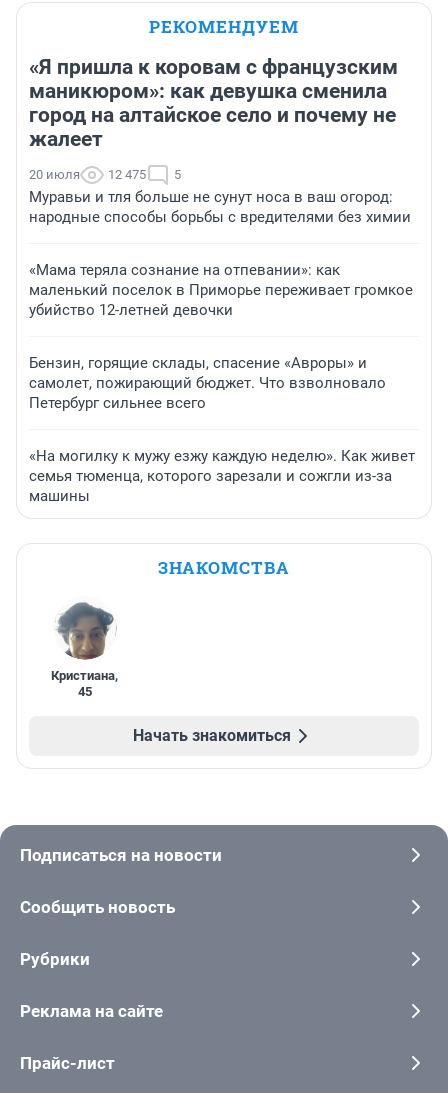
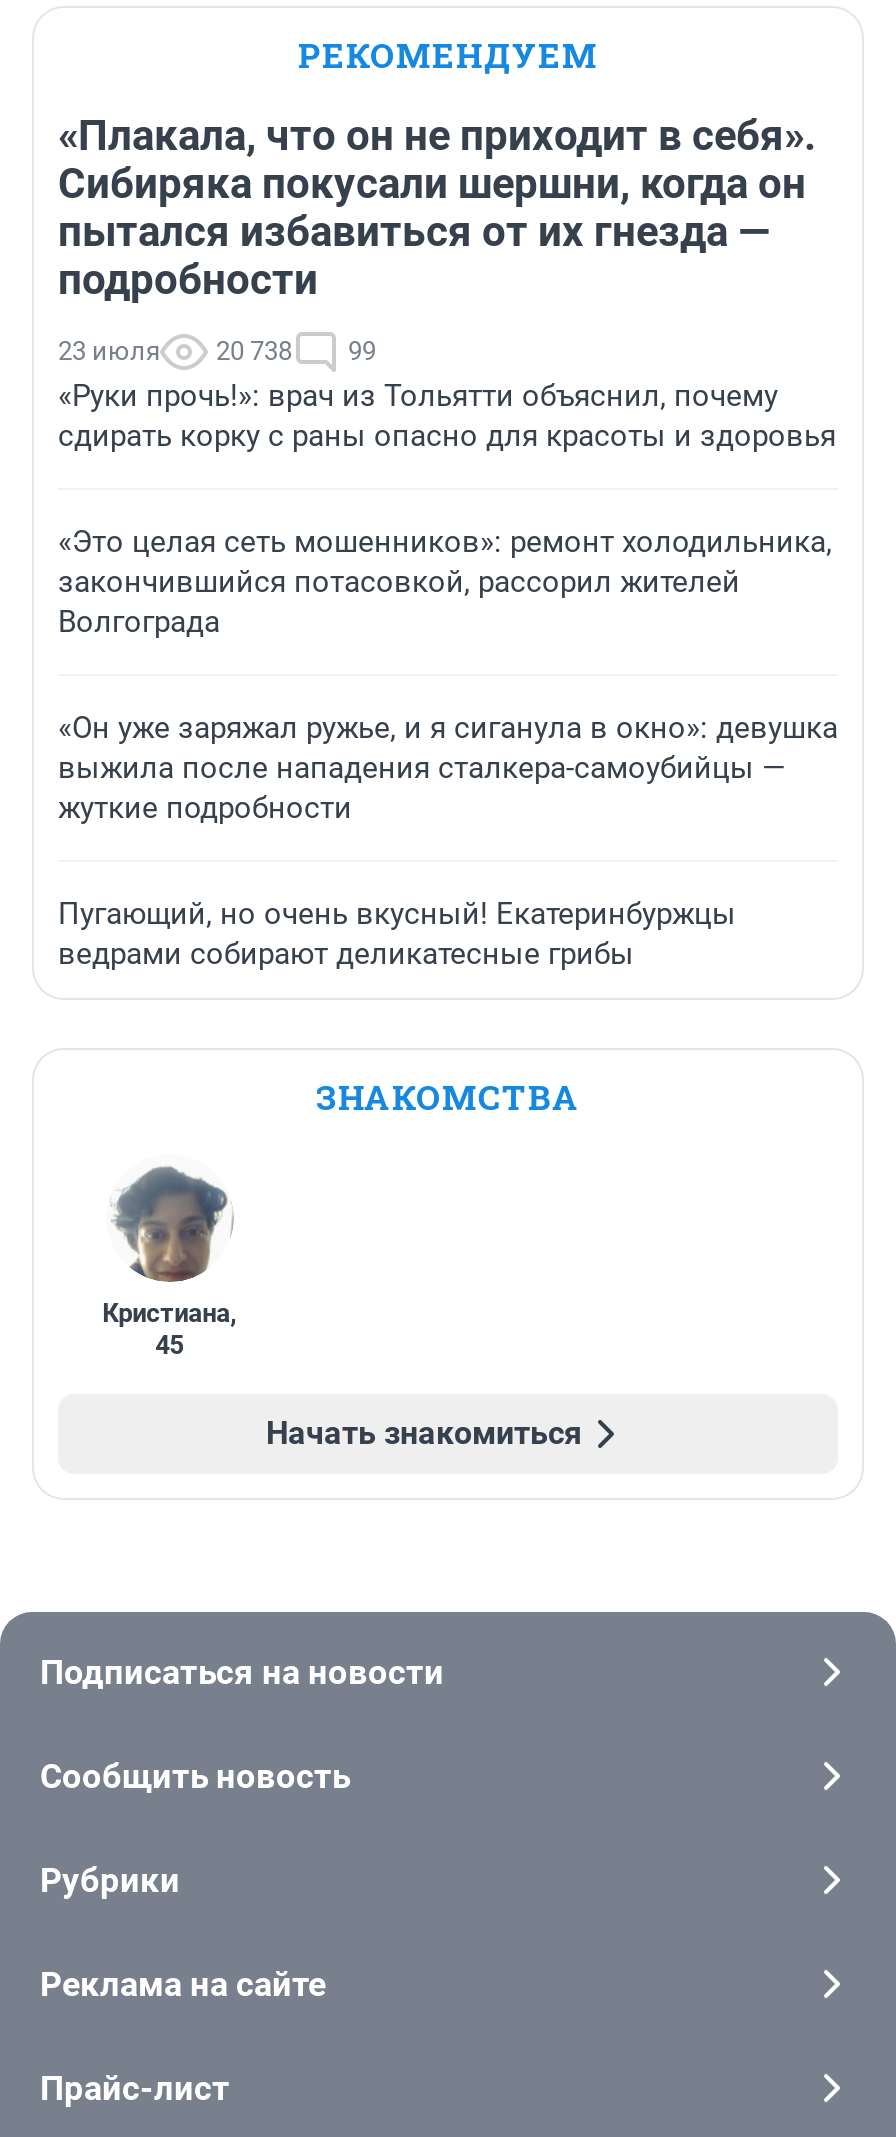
[29,55,398,151] «Я пришла к коровам с французским | маникюром»: как девушка сменила | город на алтайское село и почему не | жалеет -> [58,112,816,304] «Плакала, что он не приходит в себя». | Сибиряка покусали шершни, когда он | пытался избавиться от их гнезда — | подробности
[29,167,411,226] 20 июля | 12 475 | 5 | Муравьи и тля больше не сунут носа в ваш огород: | народные способы борьбы с вредителями без химии -> [58,336,836,454] 23 июля | 20 738 | 99 | «Руки прочь!»: врач из Тольятти объяснил, почему | сдирать корку с раны опасно для красоты и здоровья
[29,261,413,319] «Мама теряла сознание на отпевании»: как | маленький поселок в Приморье переживает громкое | убийство 12-летней девочки -> [58,524,832,640] «Это целая сеть мошенников»: ремонт холодильника, | закончившийся потасовкой, рассорил жителей | Волгограда
[29,354,386,412] Бензин, горящие склады, спасение «Авроры» и | самолет, пожирающий бюджет. Что взволновало | Петербург сильнее всего -> [58,710,838,826] «Он уже заряжал ружье, и я сиганула в окно»: девушка | выжила после нападения сталкера-самоубийцы — | жуткие подробности
[29,447,415,505] «На могилку к мужу езжу каждую неделю». Как живет | семья тюменца, которого зарезали и сожгли из-за | машины -> [58,896,736,972] Пугающий, но очень вкусный! Екатеринбуржцы | ведрами собирают деликатесные грибы

